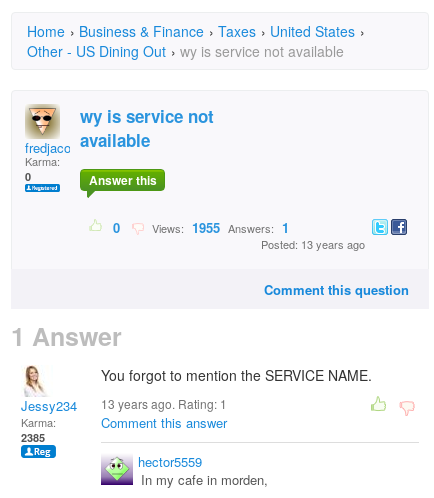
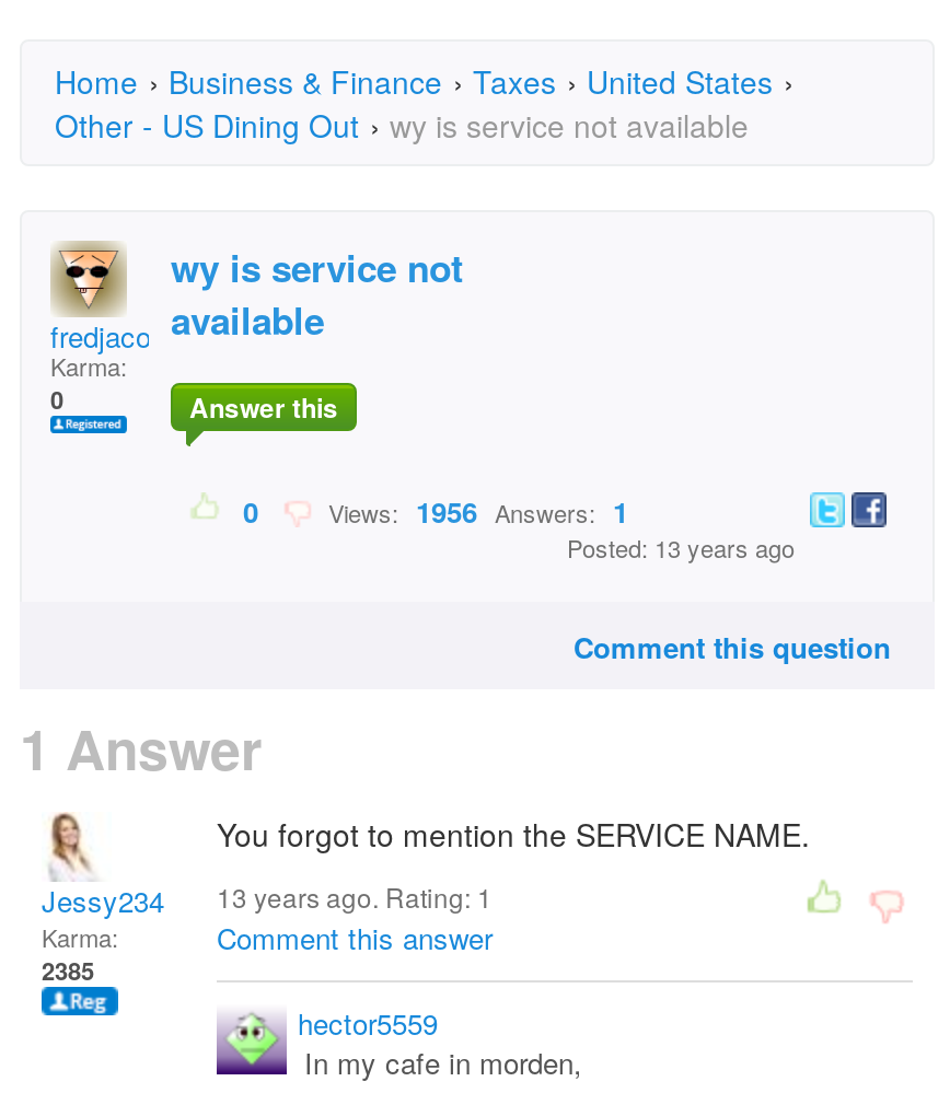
[146,218,289,237] Views: 1955 Answers: 1 -> [315,490,628,532] Views: 1956 Answers: 1

